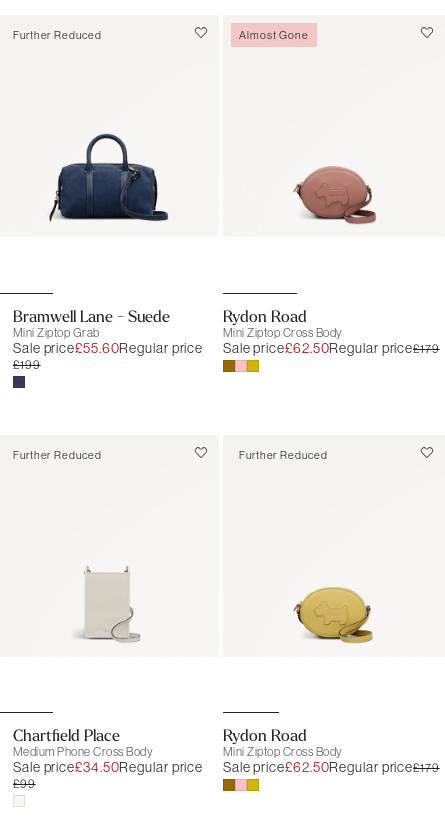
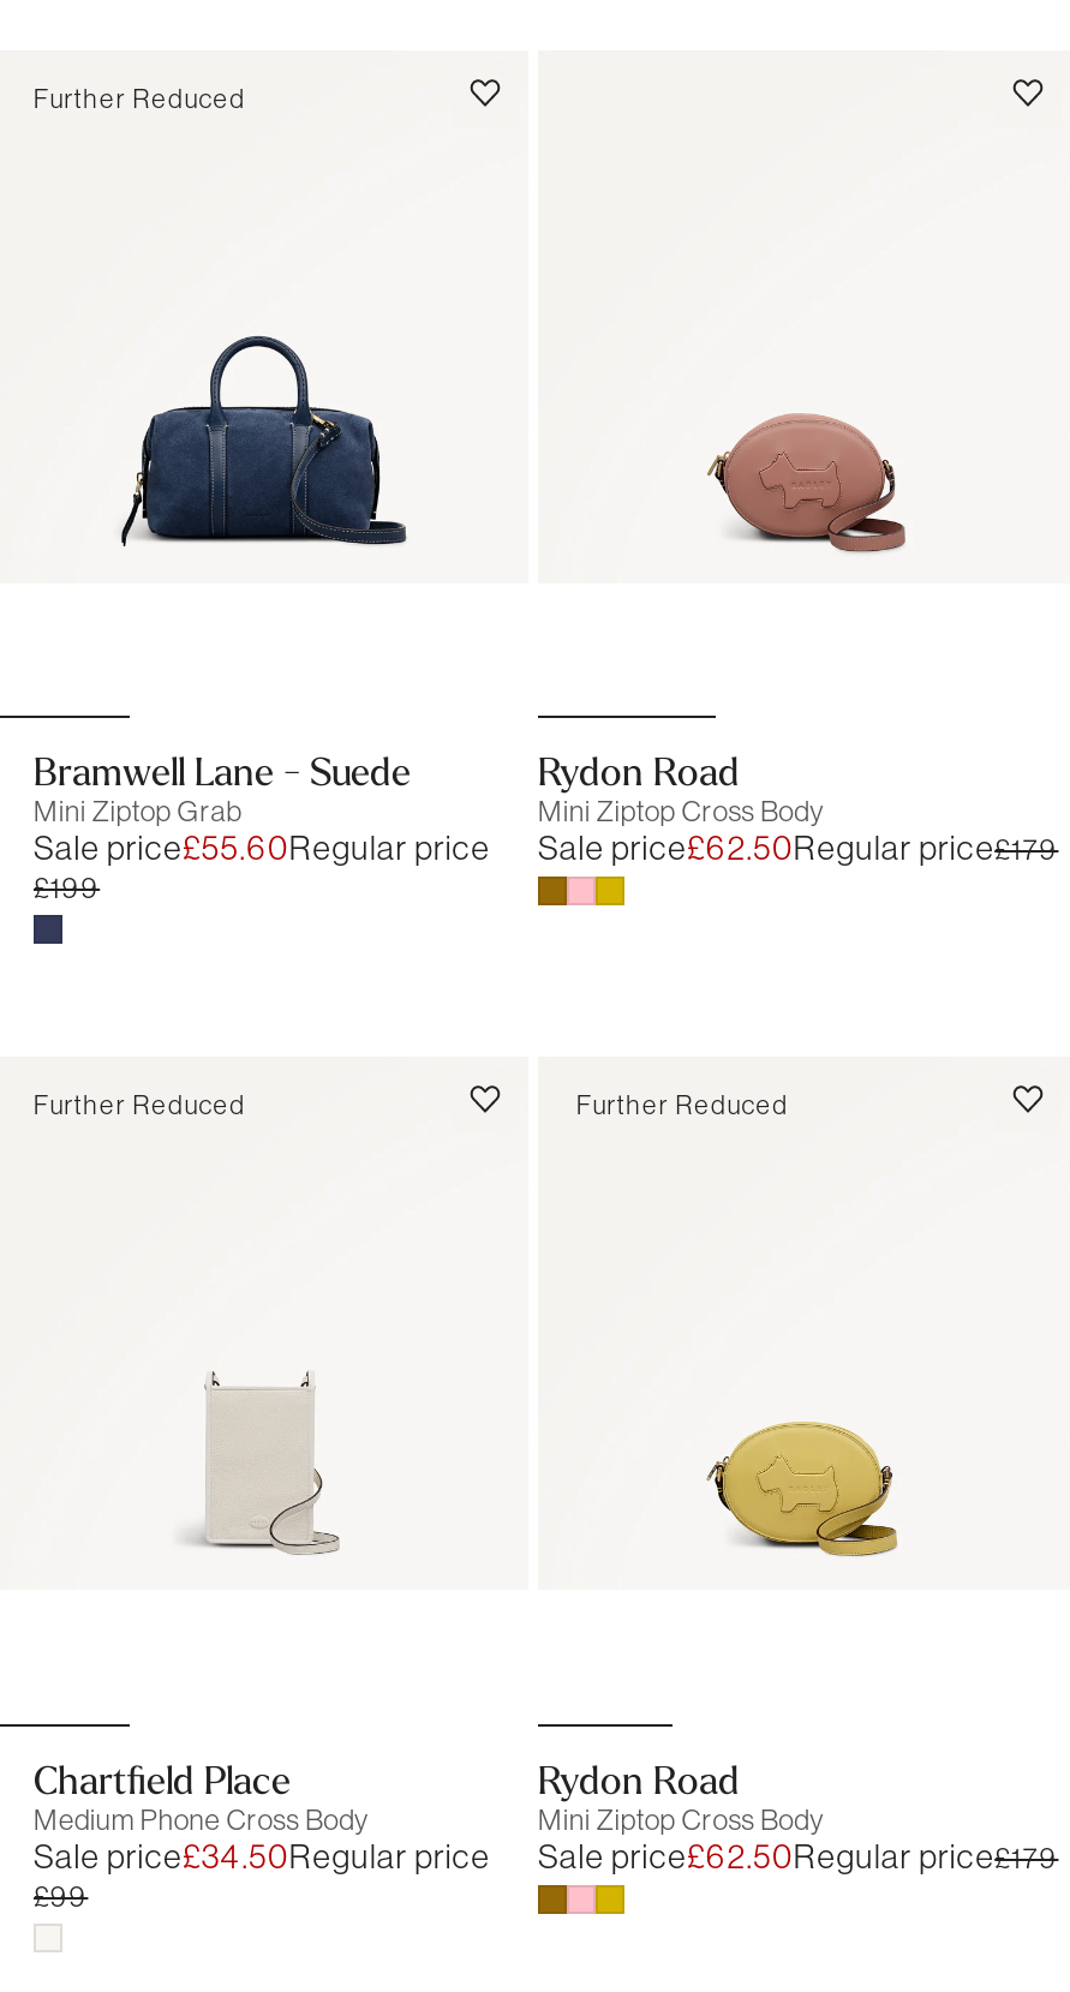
[239,29,309,41] Almost Gone -> none

